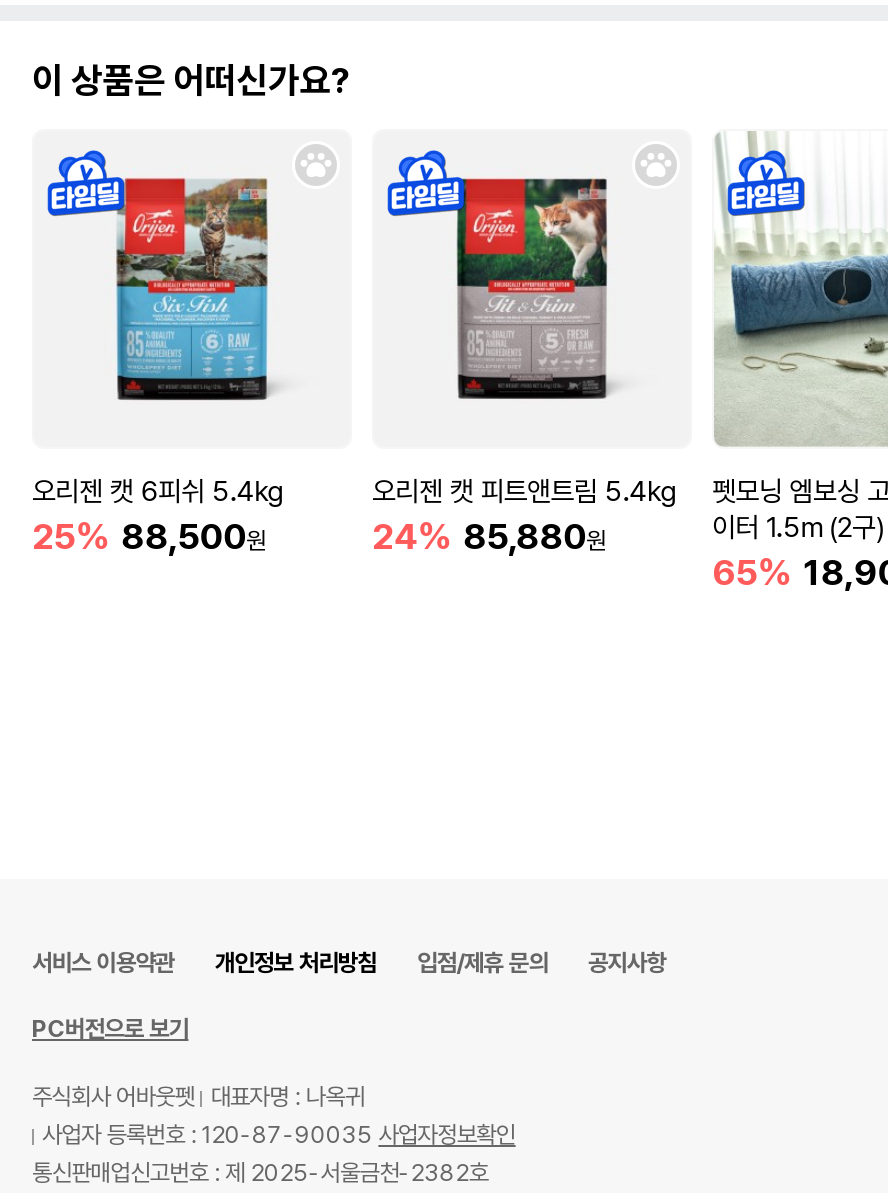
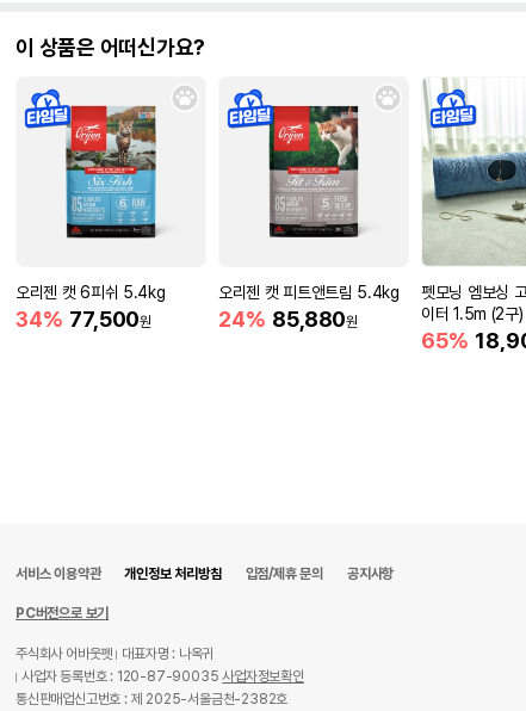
[32,515,266,557] 25% 88,500원 -> [16,307,151,332] 34% 77,500원

